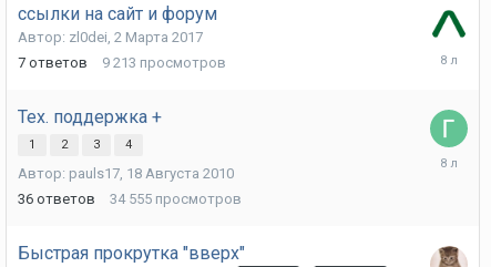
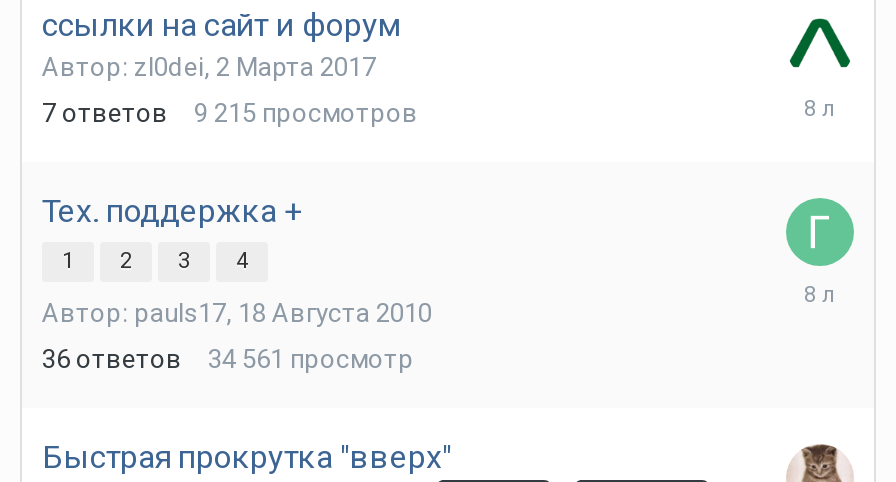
[18,54,226,71] 7 ответов 9 213 просмотров -> [42,98,418,128] 7 ответов 9 215 просмотров
[18,191,242,207] 36 ответов 34 555 просмотров -> [42,344,414,374] 36 ответов 34 561 просмотр

